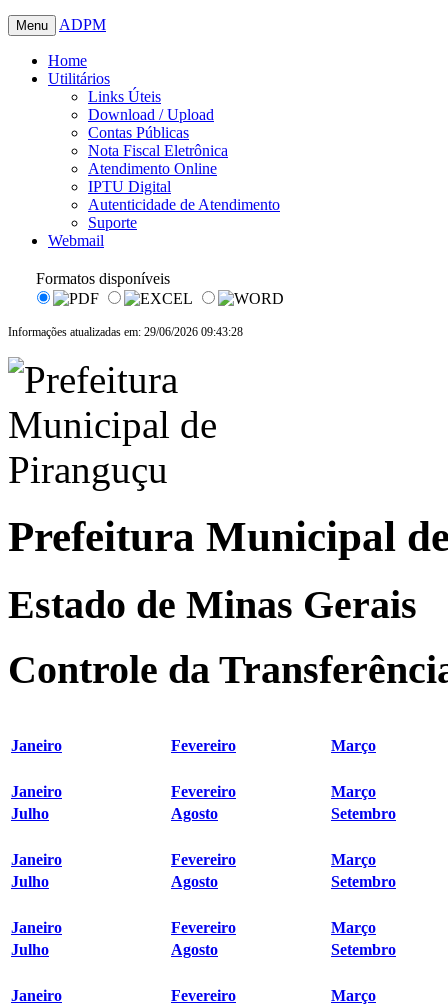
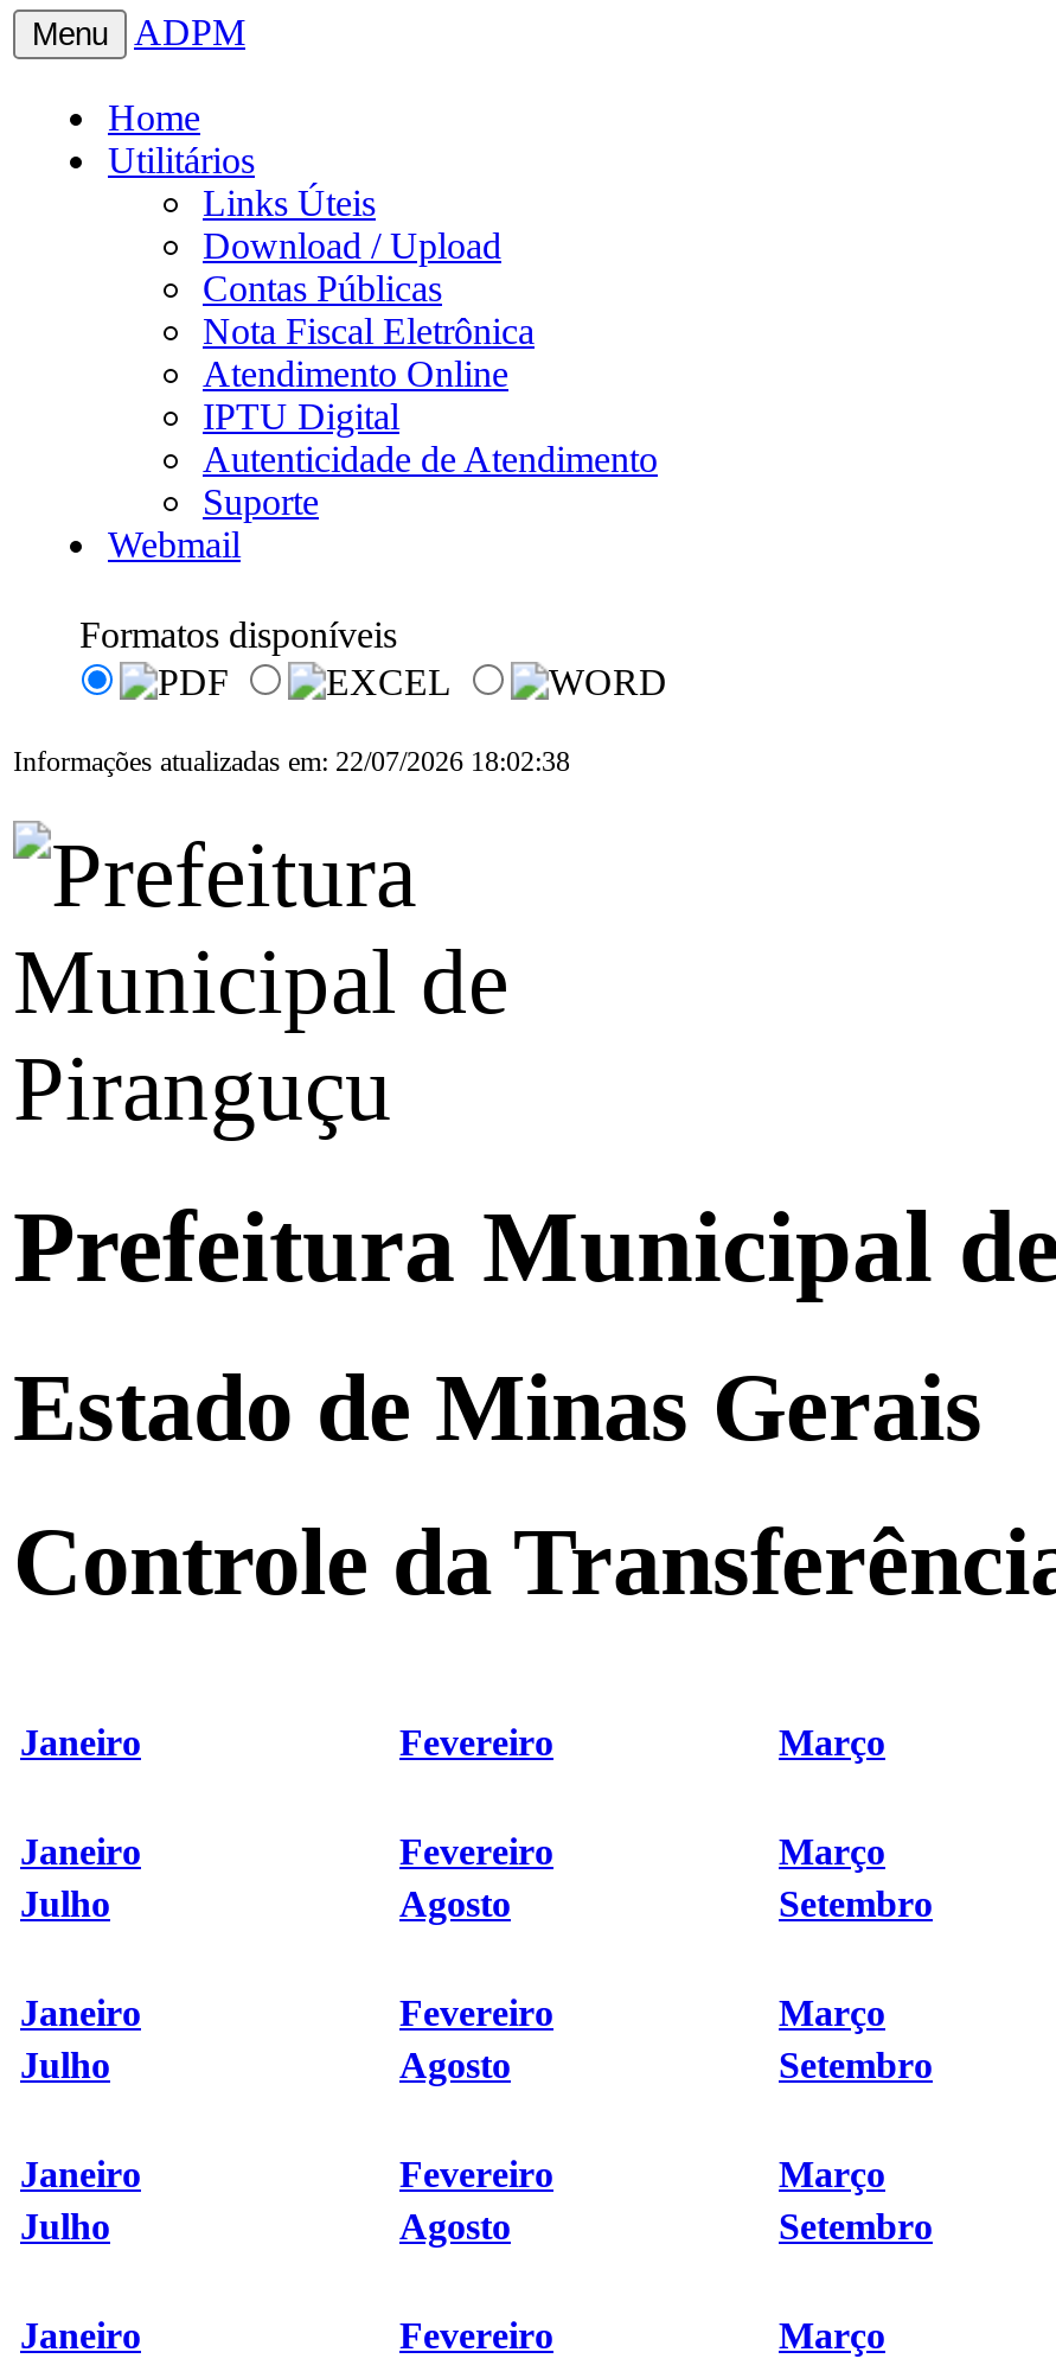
[8,325,243,339] Informações atualizadas em: 29/06/2026 09:43:28 -> [13,744,570,777] Informações atualizadas em: 22/07/2026 18:02:38

